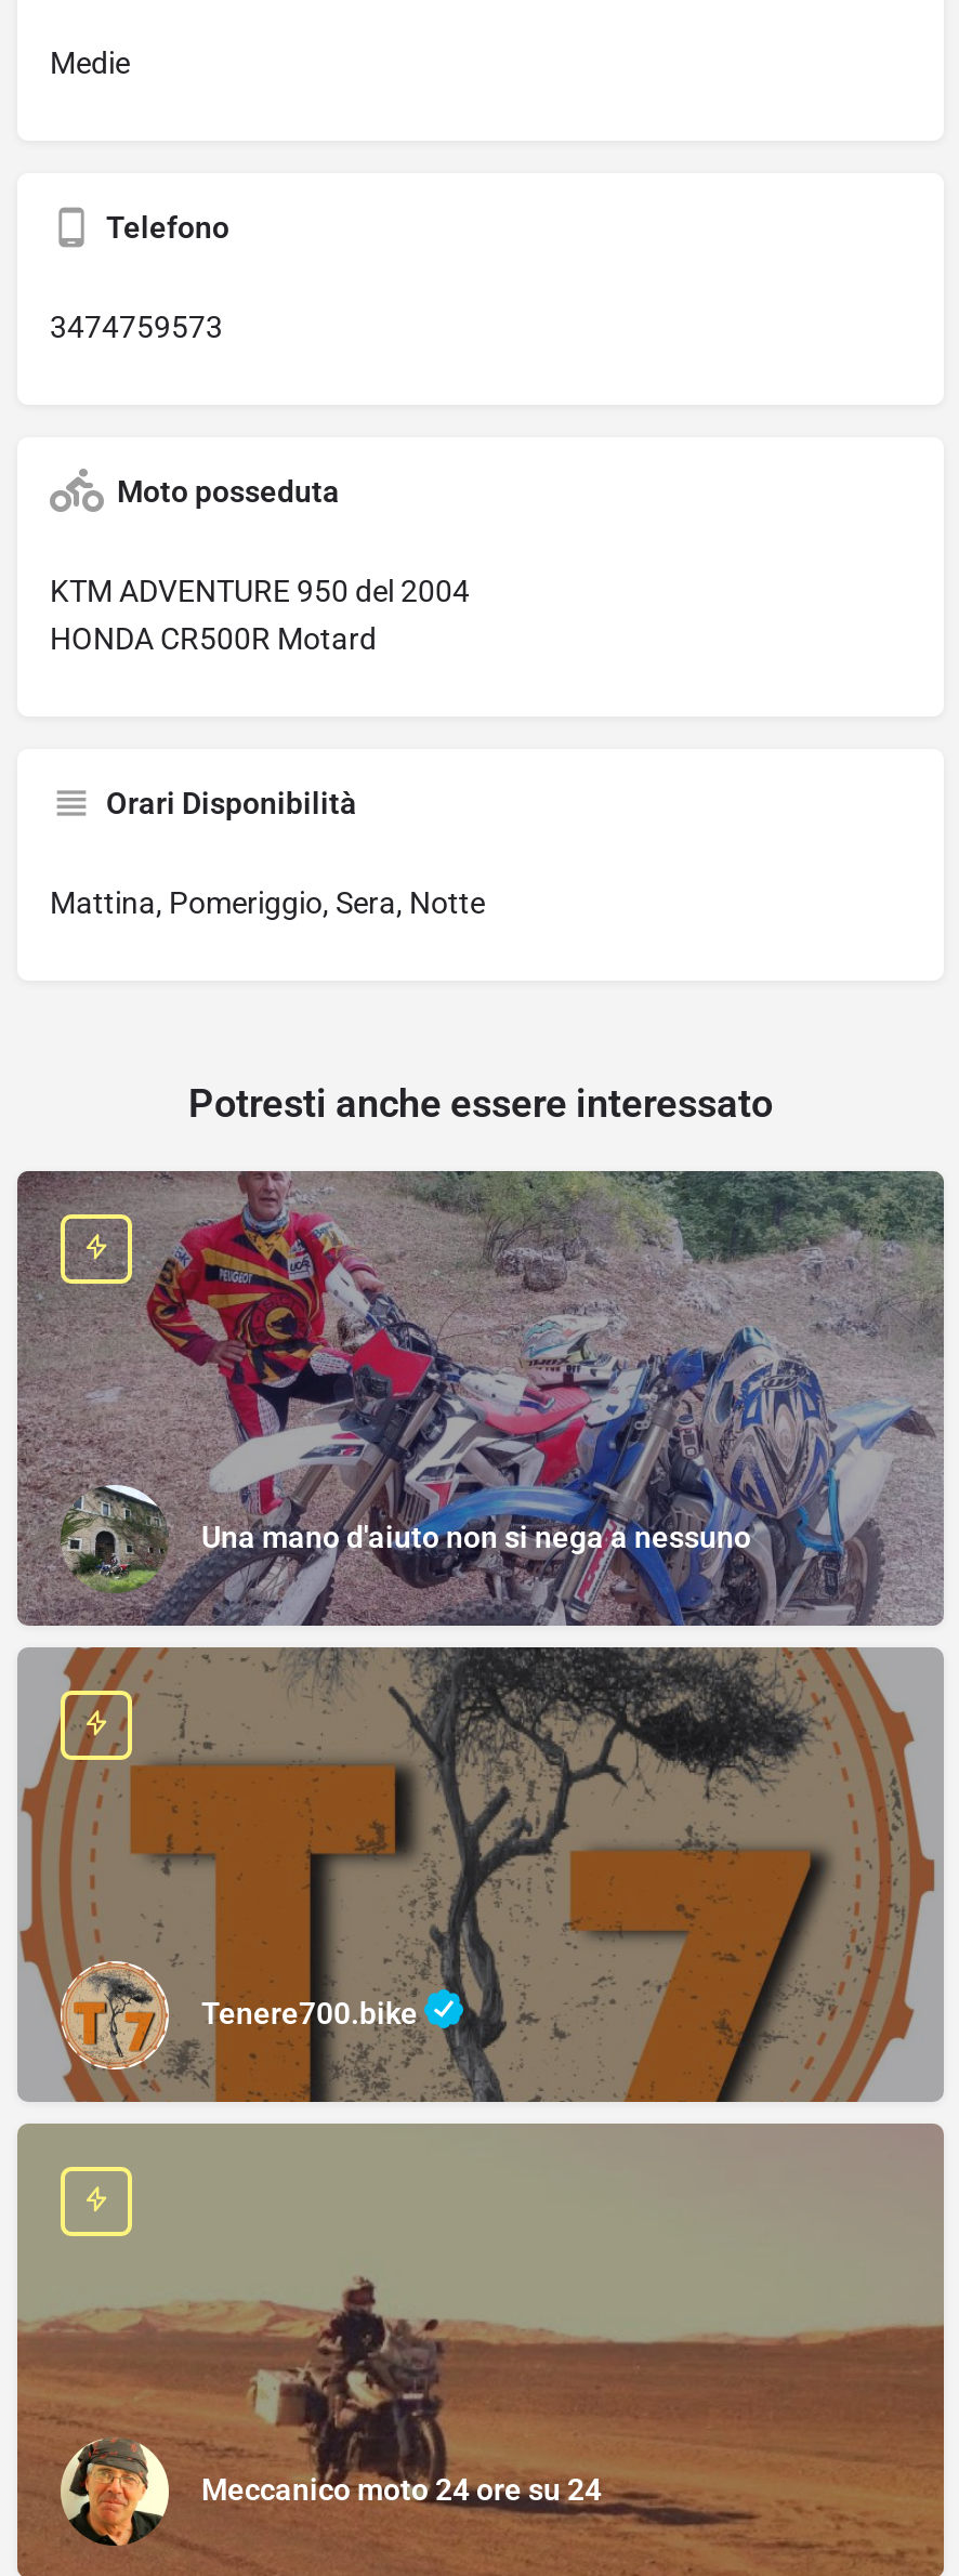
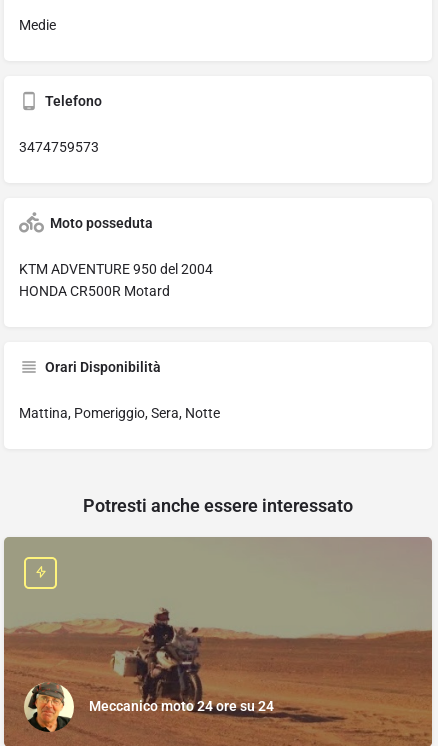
[17,1169,944,1630] [image] | Una mano d'aiuto non si nega a nessuno -> none
[17,1645,944,2104] [image] | Tenere700.bike -> none

